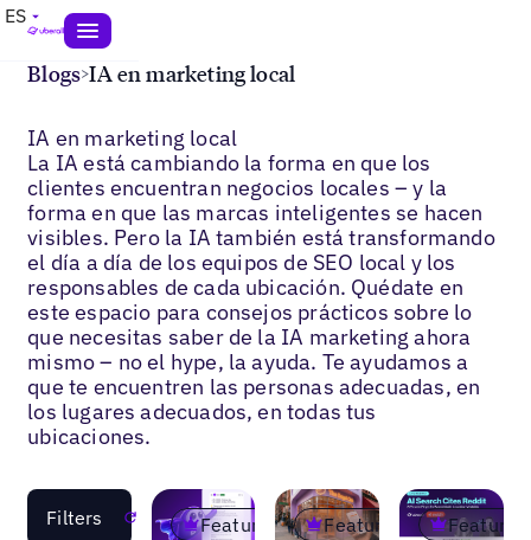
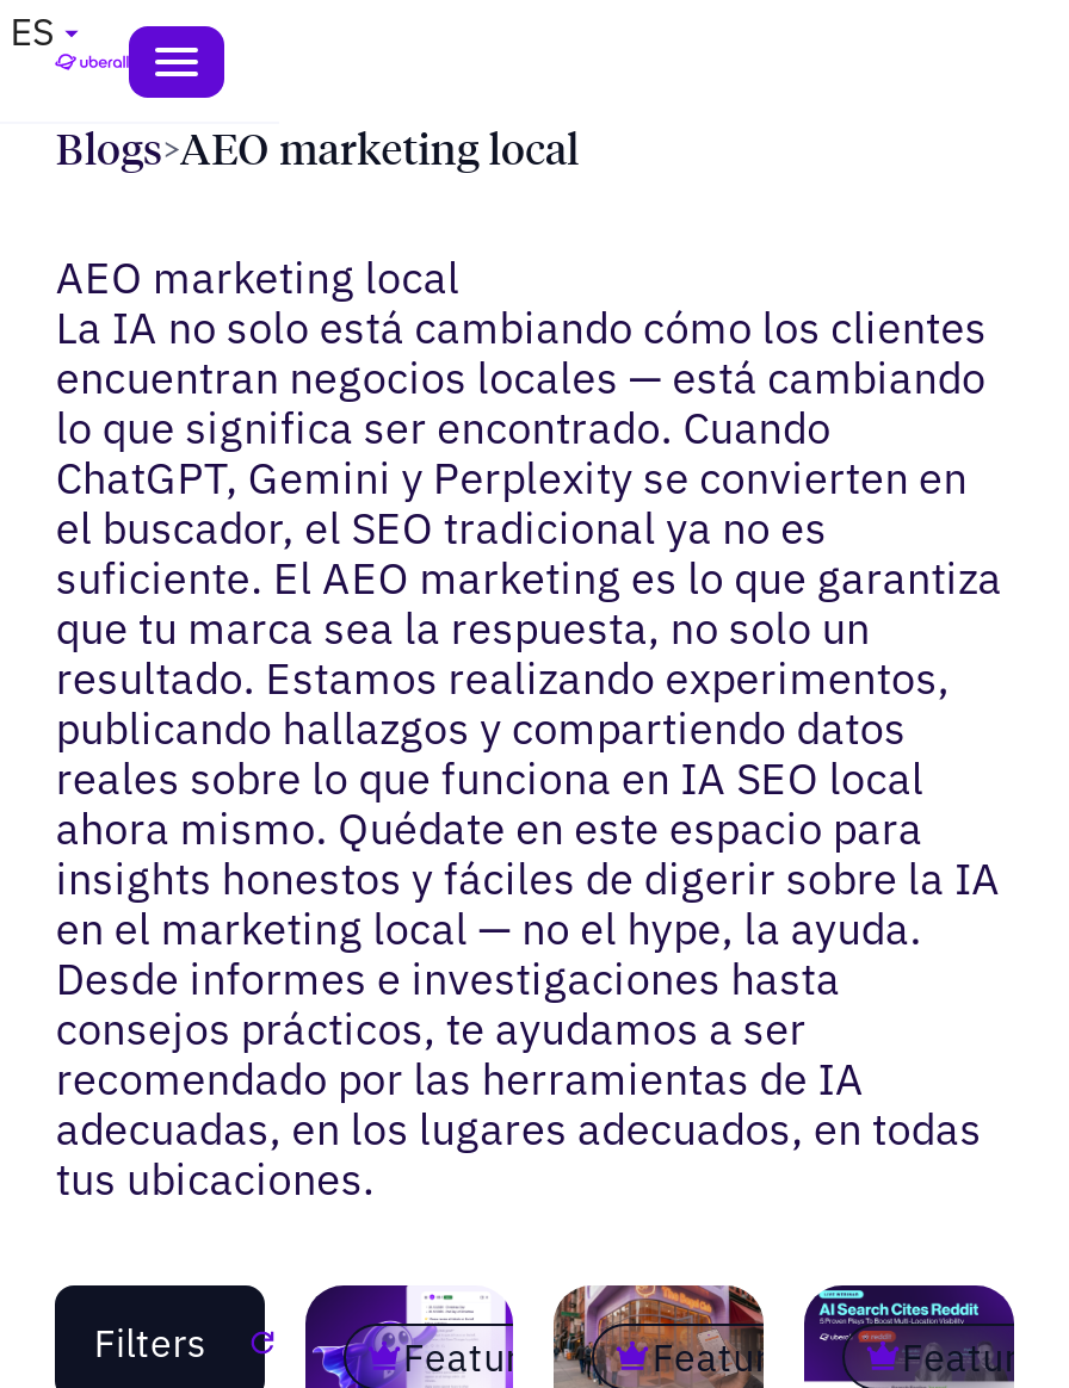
[28,59,295,86] Blogs>IA en marketing local -> [56,119,579,174] Blogs>AEO marketing local
[28,124,495,450] IA en marketing local | La IA está cambiando la forma en que los | clientes encuentran negocios locales – y la | forma en que las marcas inteligentes se hacen | visibles. Pero la IA también está transformando | el día a día de los equipos de SEO local y los | responsables de cada ubicación. Quédate en | este espacio para consejos prácticos sobre lo | que necesitas saber de la IA marketing ahora | mismo – no el hype, la ayuda. Te ayudamos a | que te encuentren las personas adecuadas, en | los lugares adecuados, en todas tus | ubicaciones. -> [56,250,1002,1206] AEO marketing local | La IA no solo está cambiando cómo los clientes | encuentran negocios locales — está cambiando | lo que significa ser encontrado. Cuando | ChatGPT, Gemini y Perplexity se convierten en | el buscador, el SEO tradicional ya no es | suficiente. El AEO marketing es lo que garantiza | que tu marca sea la respuesta, no solo un | resultado. Estamos realizando experimentos, | publicando hallazgos y compartiendo datos | reales sobre lo que funciona en IA SEO local | ahora mismo. Quédate en este espacio para | insights honestos y fáciles de digerir sobre la IA | en el marketing local — no el hype, la ayuda. | Desde informes e investigaciones hasta | consejos prácticos, te ayudamos a ser | recomendado por las herramientas de IA | adecuadas, en los lugares adecuados, en todas | tus ubicaciones.

